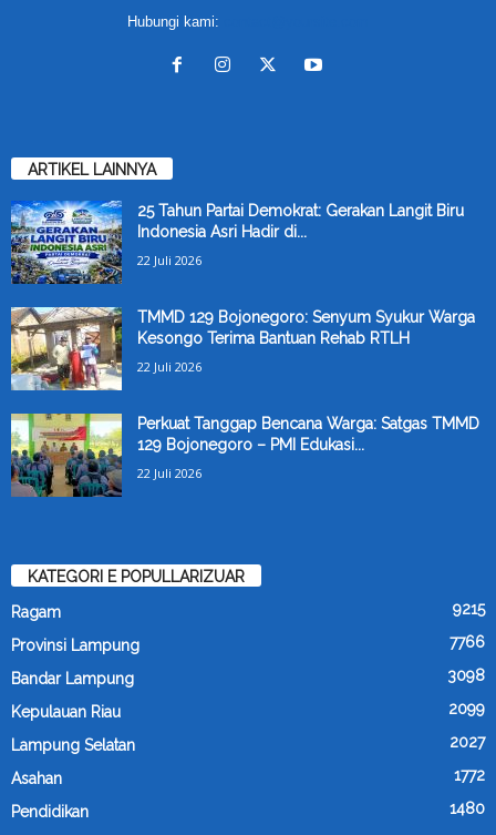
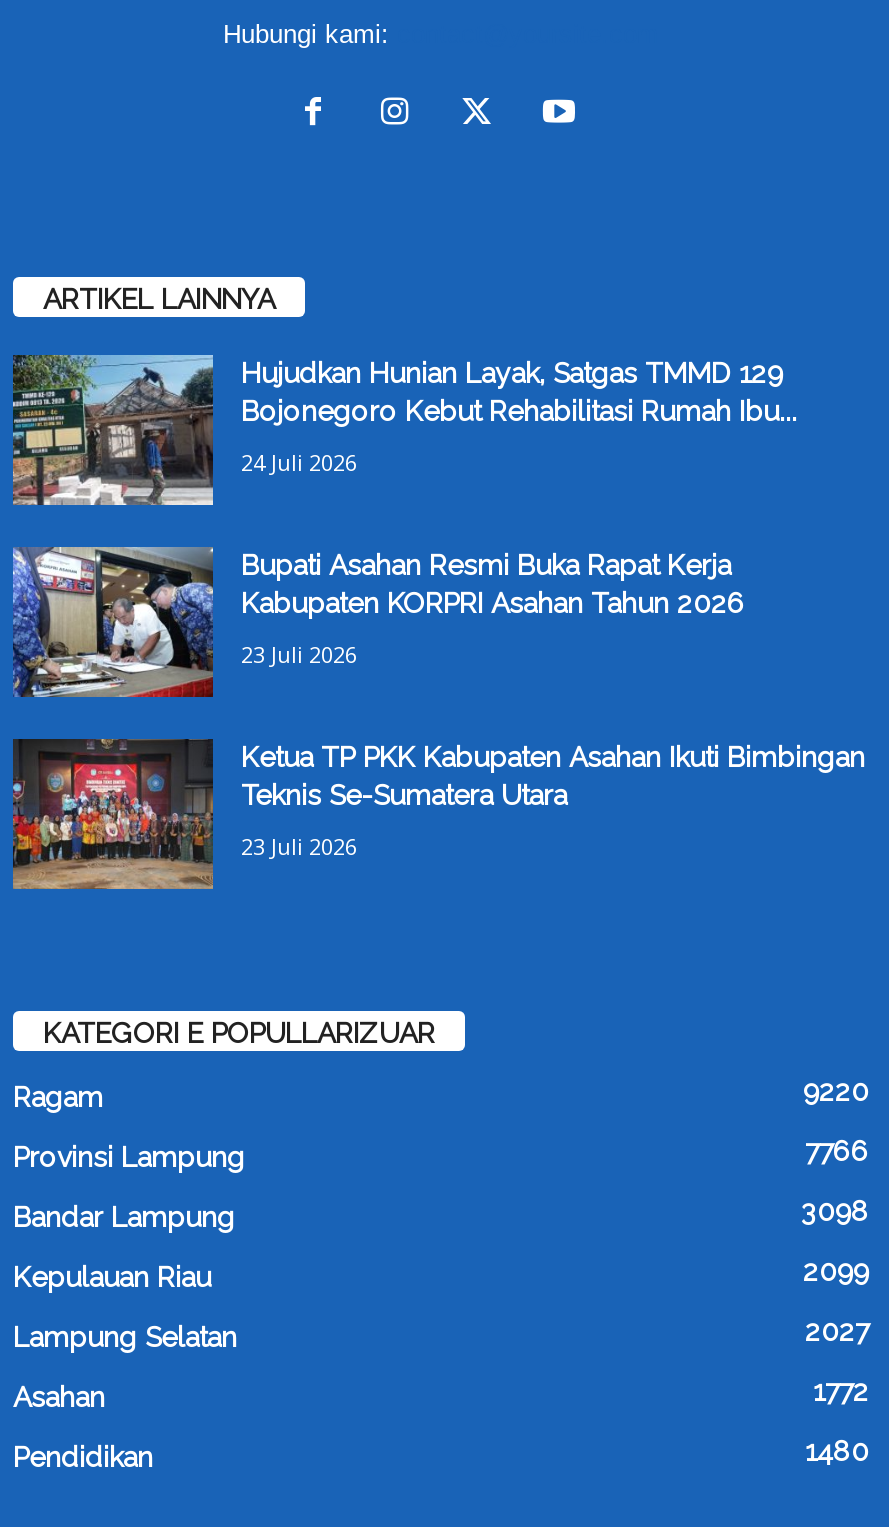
[10,200,464,285] [image] | 25 Tahun Partai Demokrat: Gerakan Langit Biru | Indonesia Asri Hadir di... -> [11,354,797,508] [image] | Hujudkan Hunian Layak, Satgas TMMD 129 | Bojonegoro Kebut Rehabilitasi Rumah Ibu...
[137,251,201,268] 22 Juli 2026 -> [241,448,357,478] 24 Juli 2026
[10,306,475,391] [image] | TMMD 129 Bojonegoro: Senyum Syukur Warga | Kesongo Terima Bantuan Rehab RTLH -> [11,546,745,700] [image] | Bupati Asahan Resmi Buka Rapat Kerja | Kabupaten KORPRI Asahan Tahun 2026
[137,358,201,375] 22 Juli 2026 -> [241,640,357,670] 23 Juli 2026
[10,413,479,498] [image] | Perkuat Tanggap Bencana Warga: Satgas TMMD | 129 Bojonegoro – PMI Edukasi... -> [11,738,865,892] [image] | Ketua TP PKK Kabupaten Asahan Ikuti Bimbingan | Teknis Se-Sumatera Utara
[137,464,201,481] 22 Juli 2026 -> [241,832,357,862] 23 Juli 2026
[453,600,485,617] 9215 -> [803,1075,869,1107] 9220

